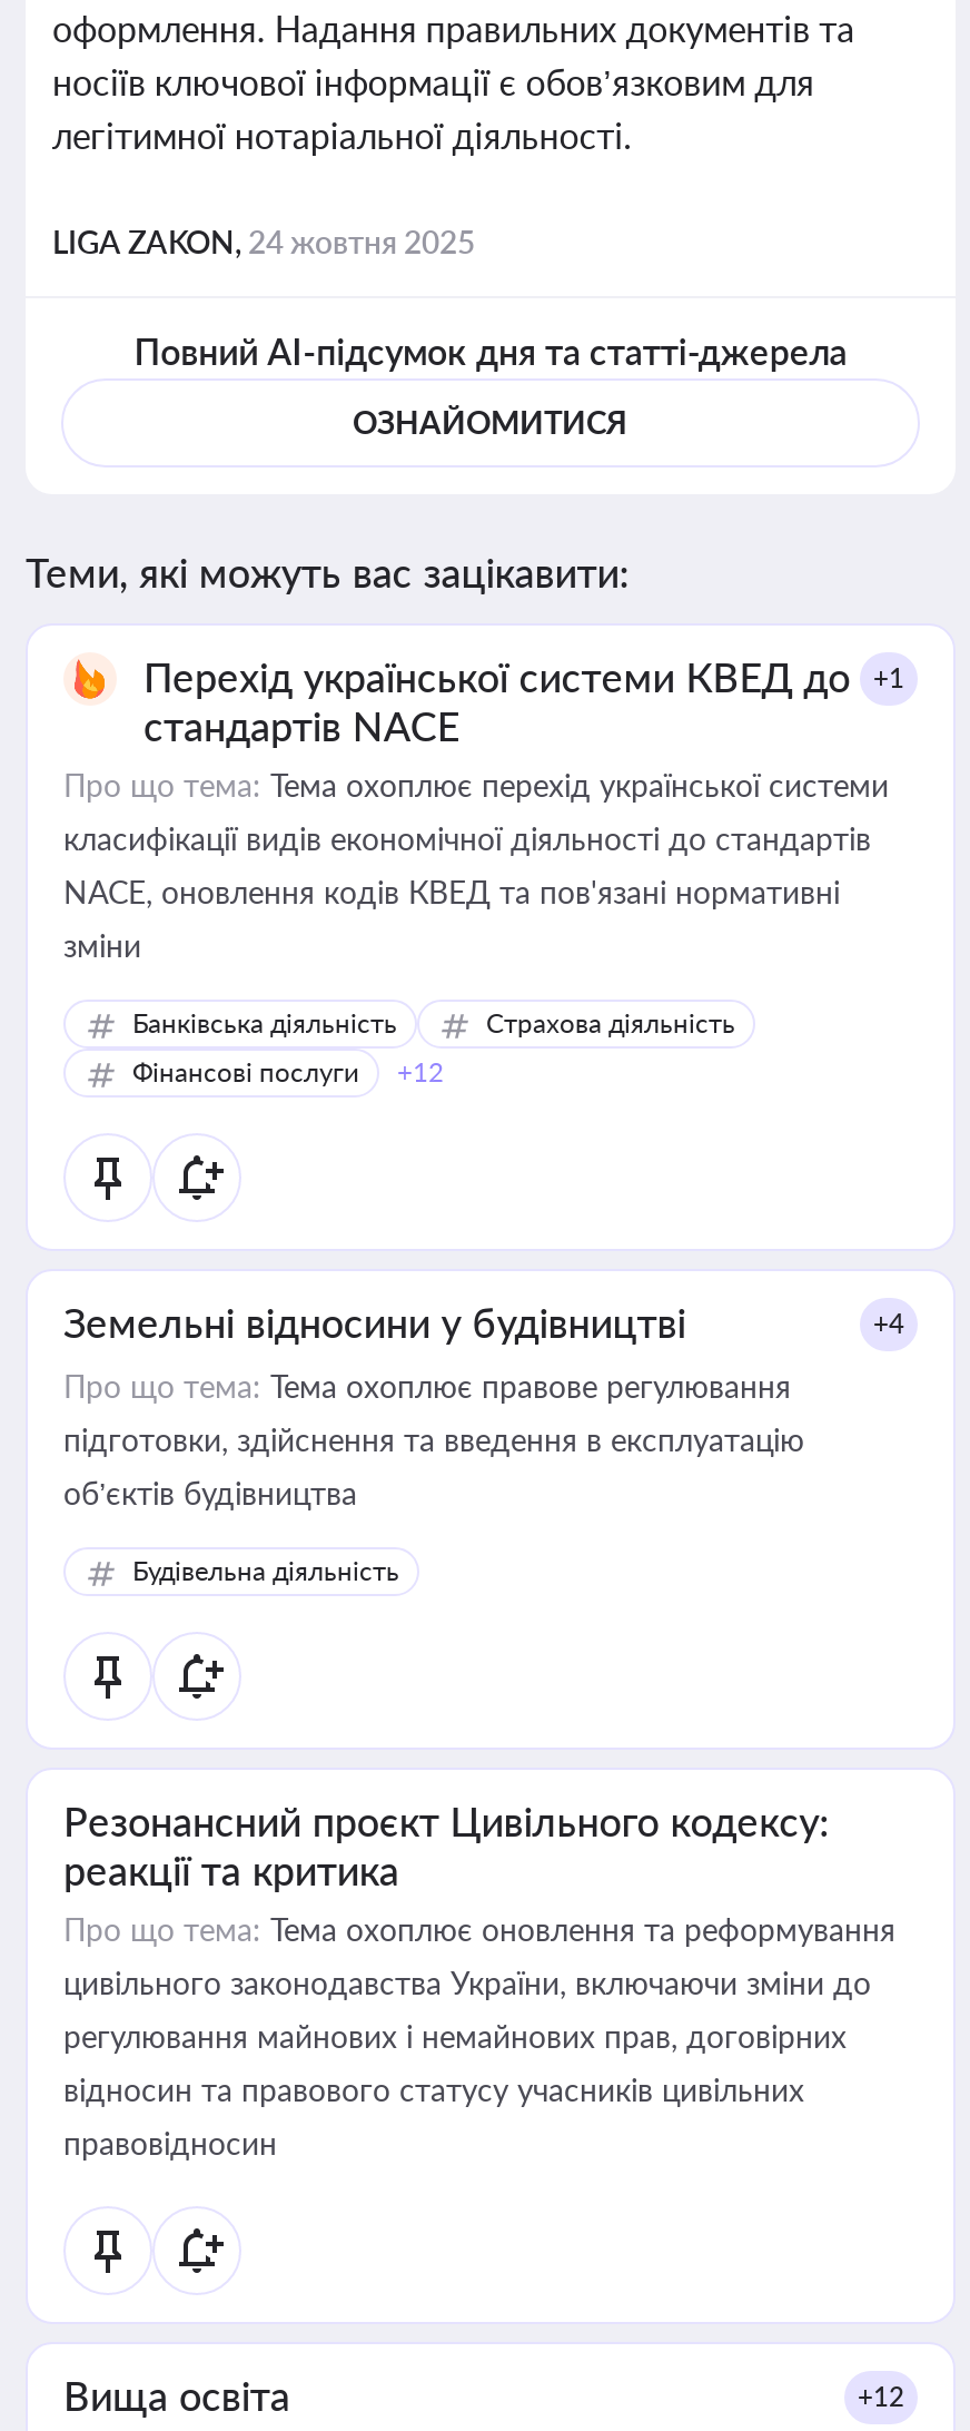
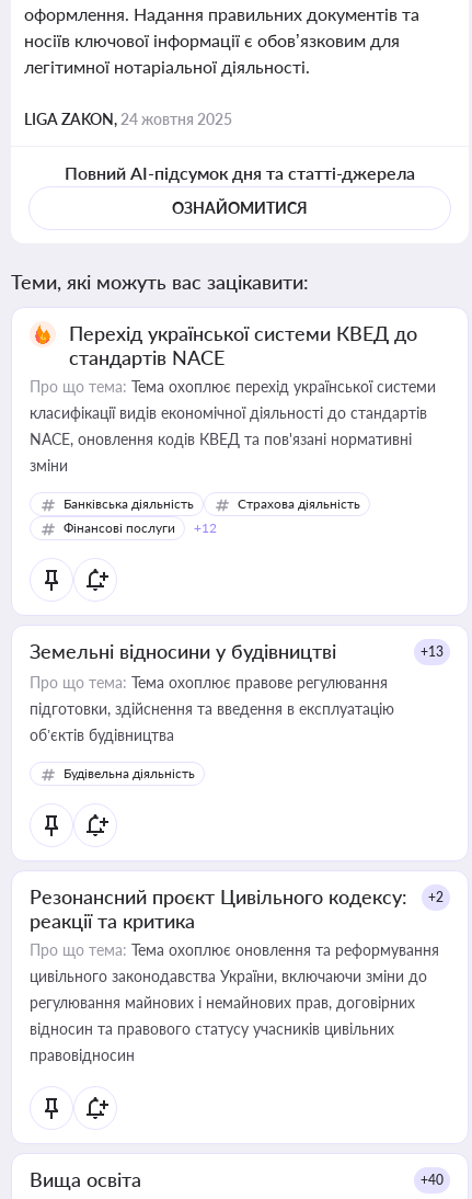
[873,661,904,695] +1 -> none
[873,1307,904,1340] +4 -> [421,643,444,660] +13
none -> [428,889,444,905] +2
[858,2380,904,2413] +12 -> [421,1172,444,1188] +40

